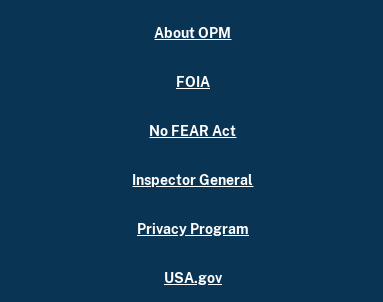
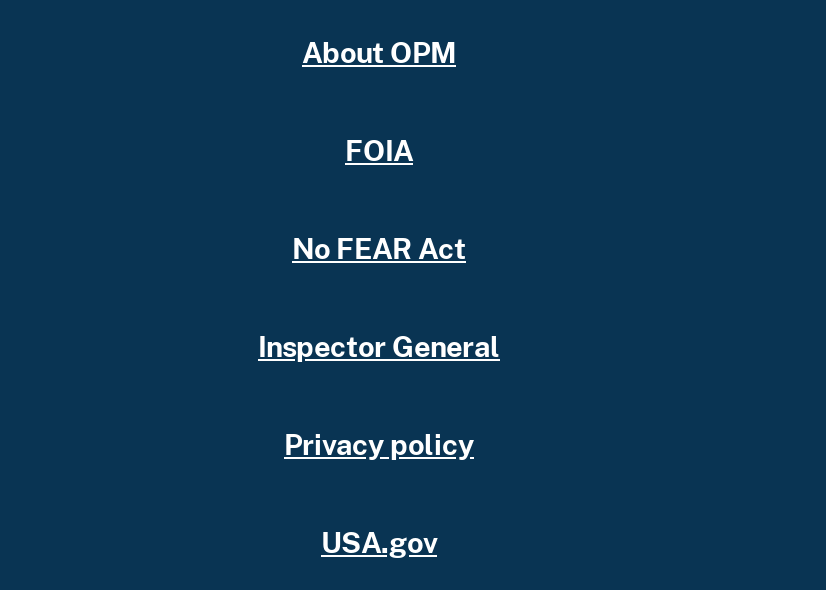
[137,220,249,237] Privacy Program -> [284,427,474,461] Privacy policy

